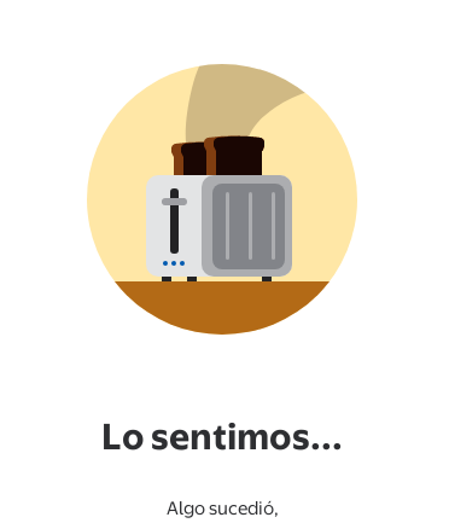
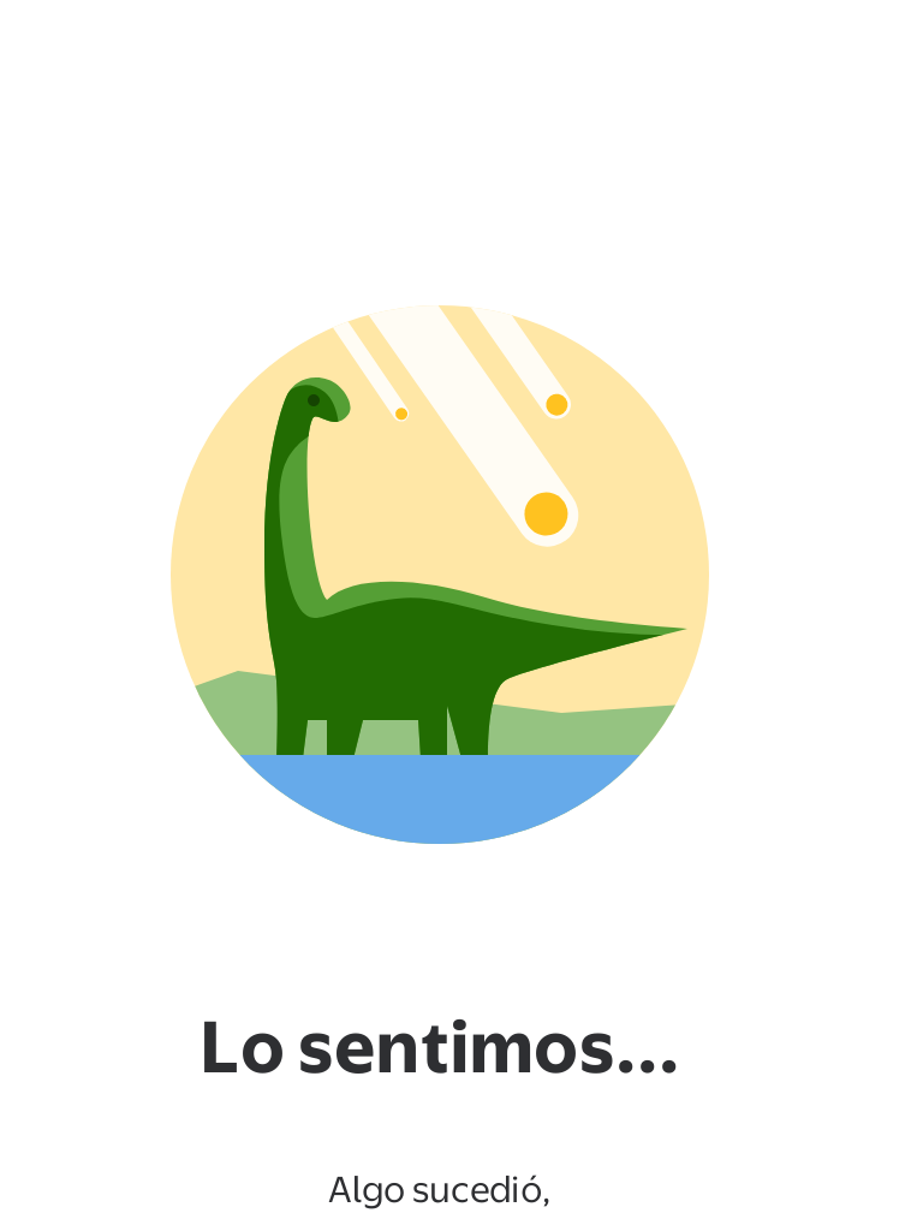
[100,64,343,336] [image] -> [195,308,685,846] [image]

